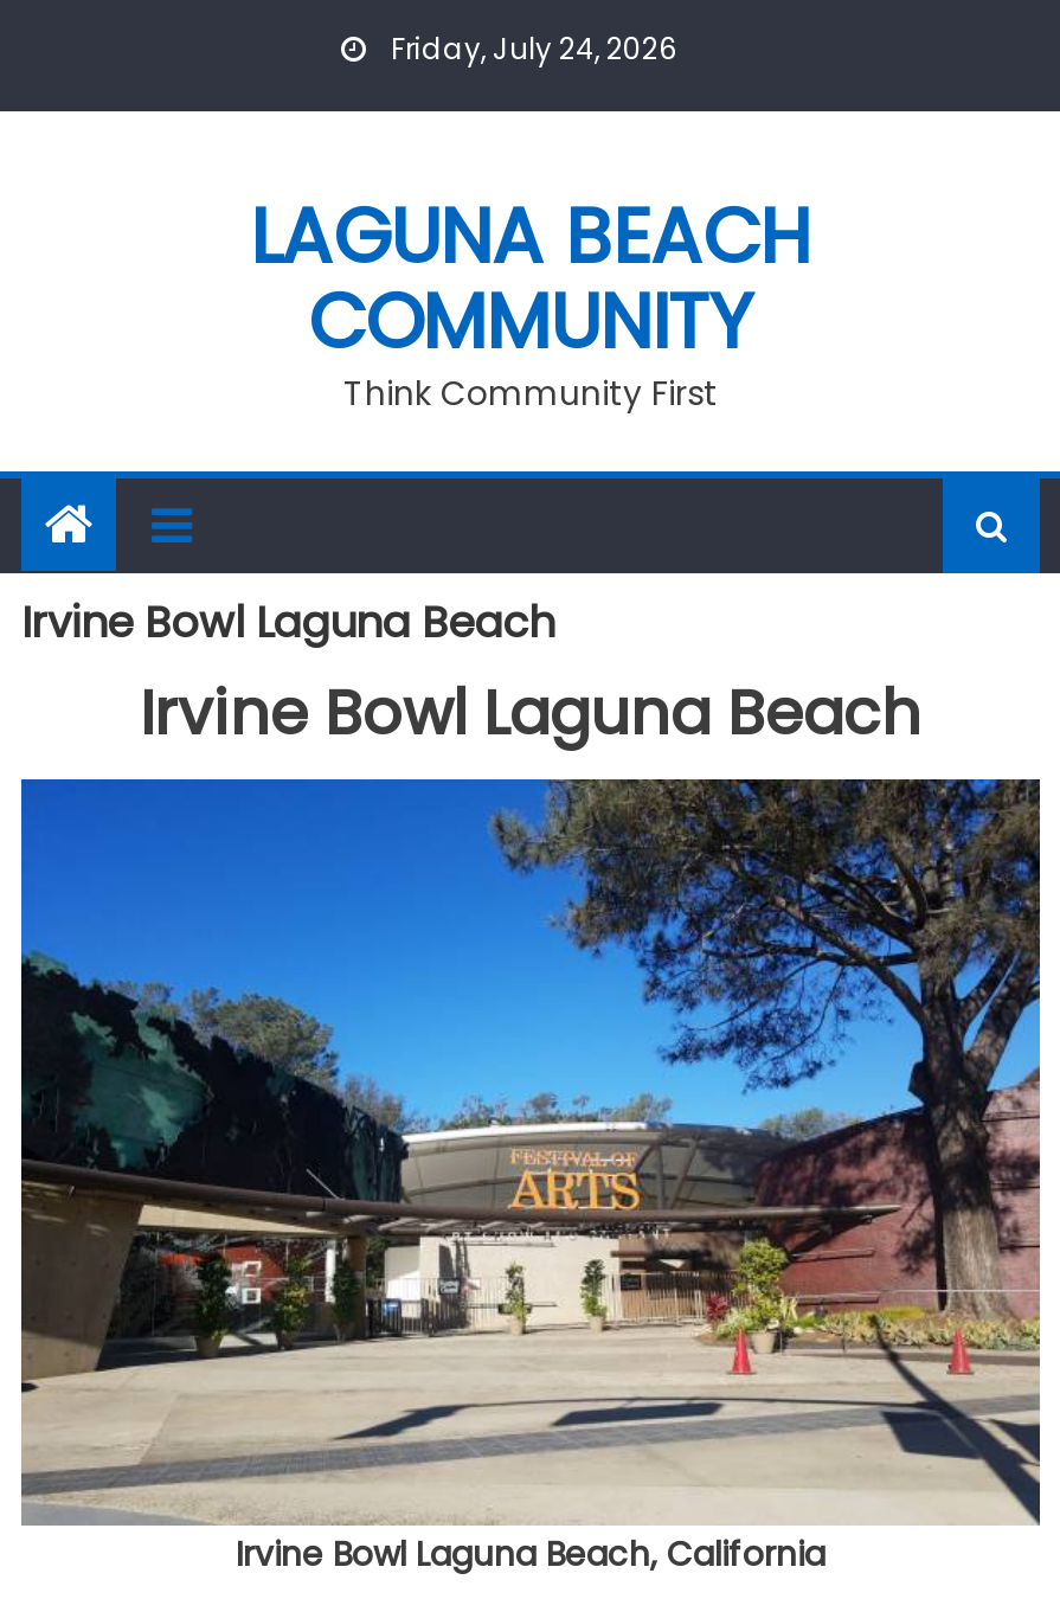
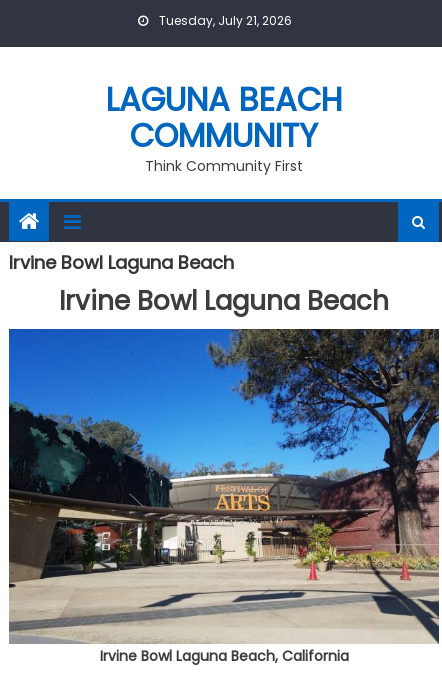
[384,28,677,69] Friday, July 24, 2026 -> [156,12,292,29] Tuesday, July 21, 2026

